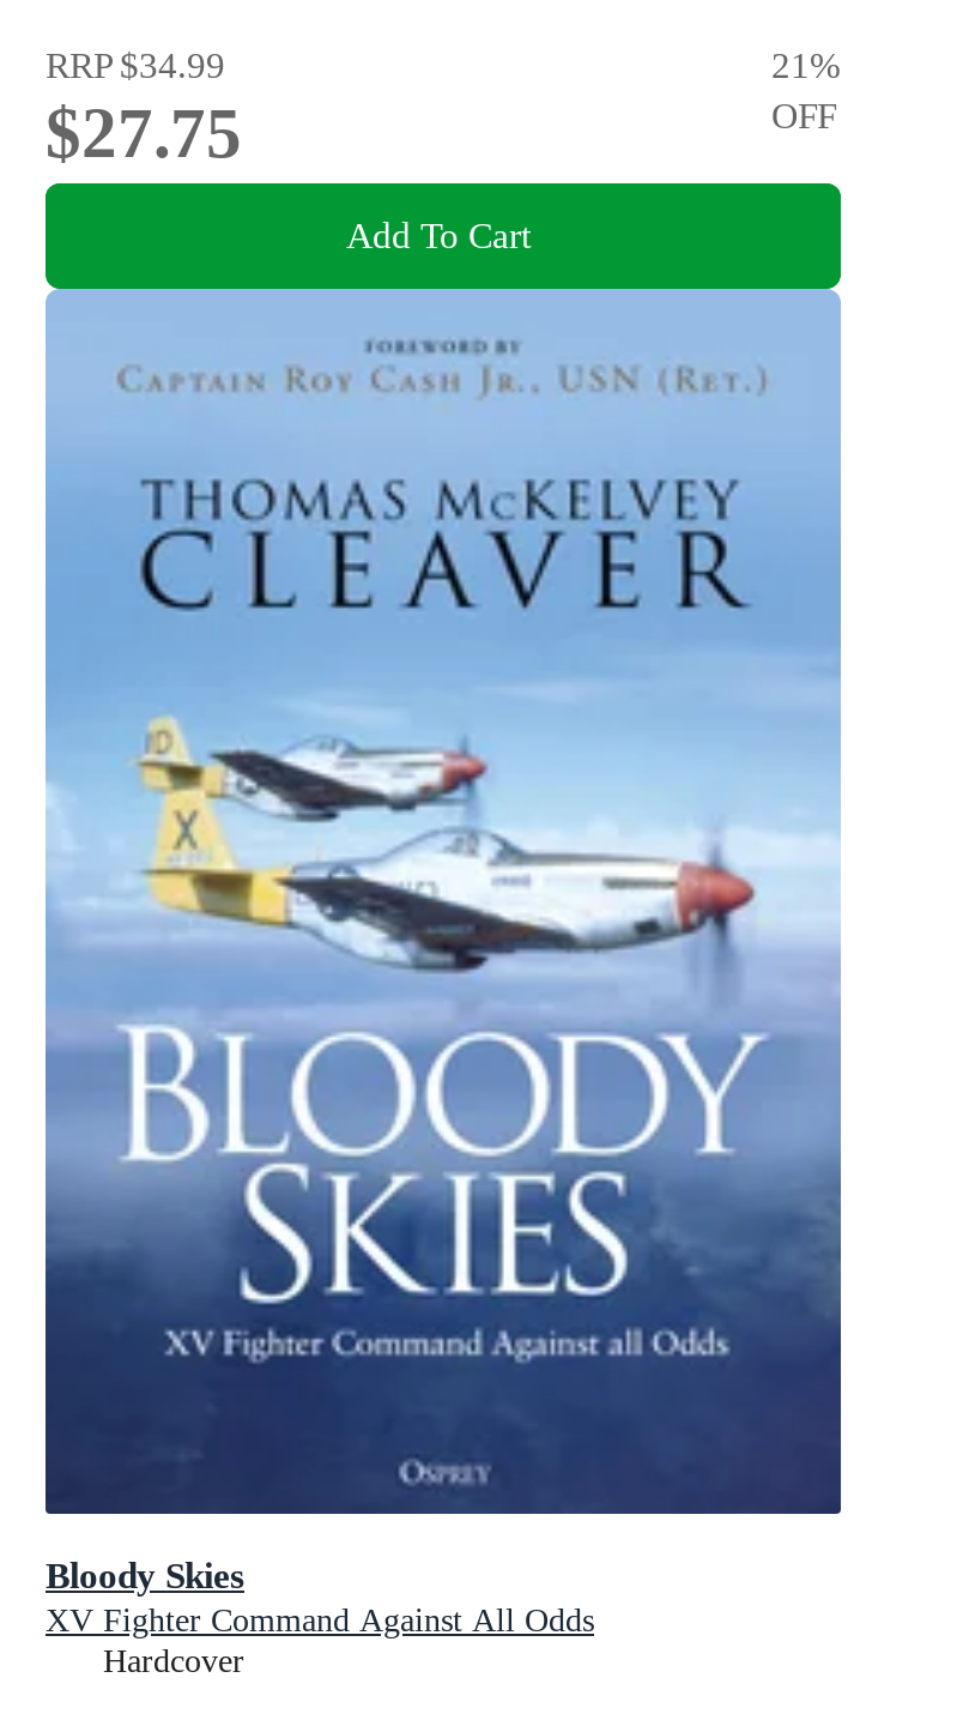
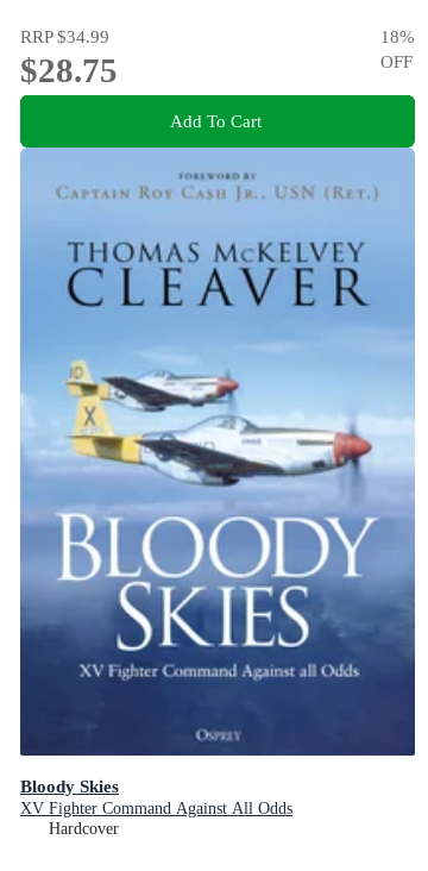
[771,45,841,86] 21% -> [380,26,415,47] 18%
[46,95,242,172] $27.75 -> [20,51,118,89] $28.75

